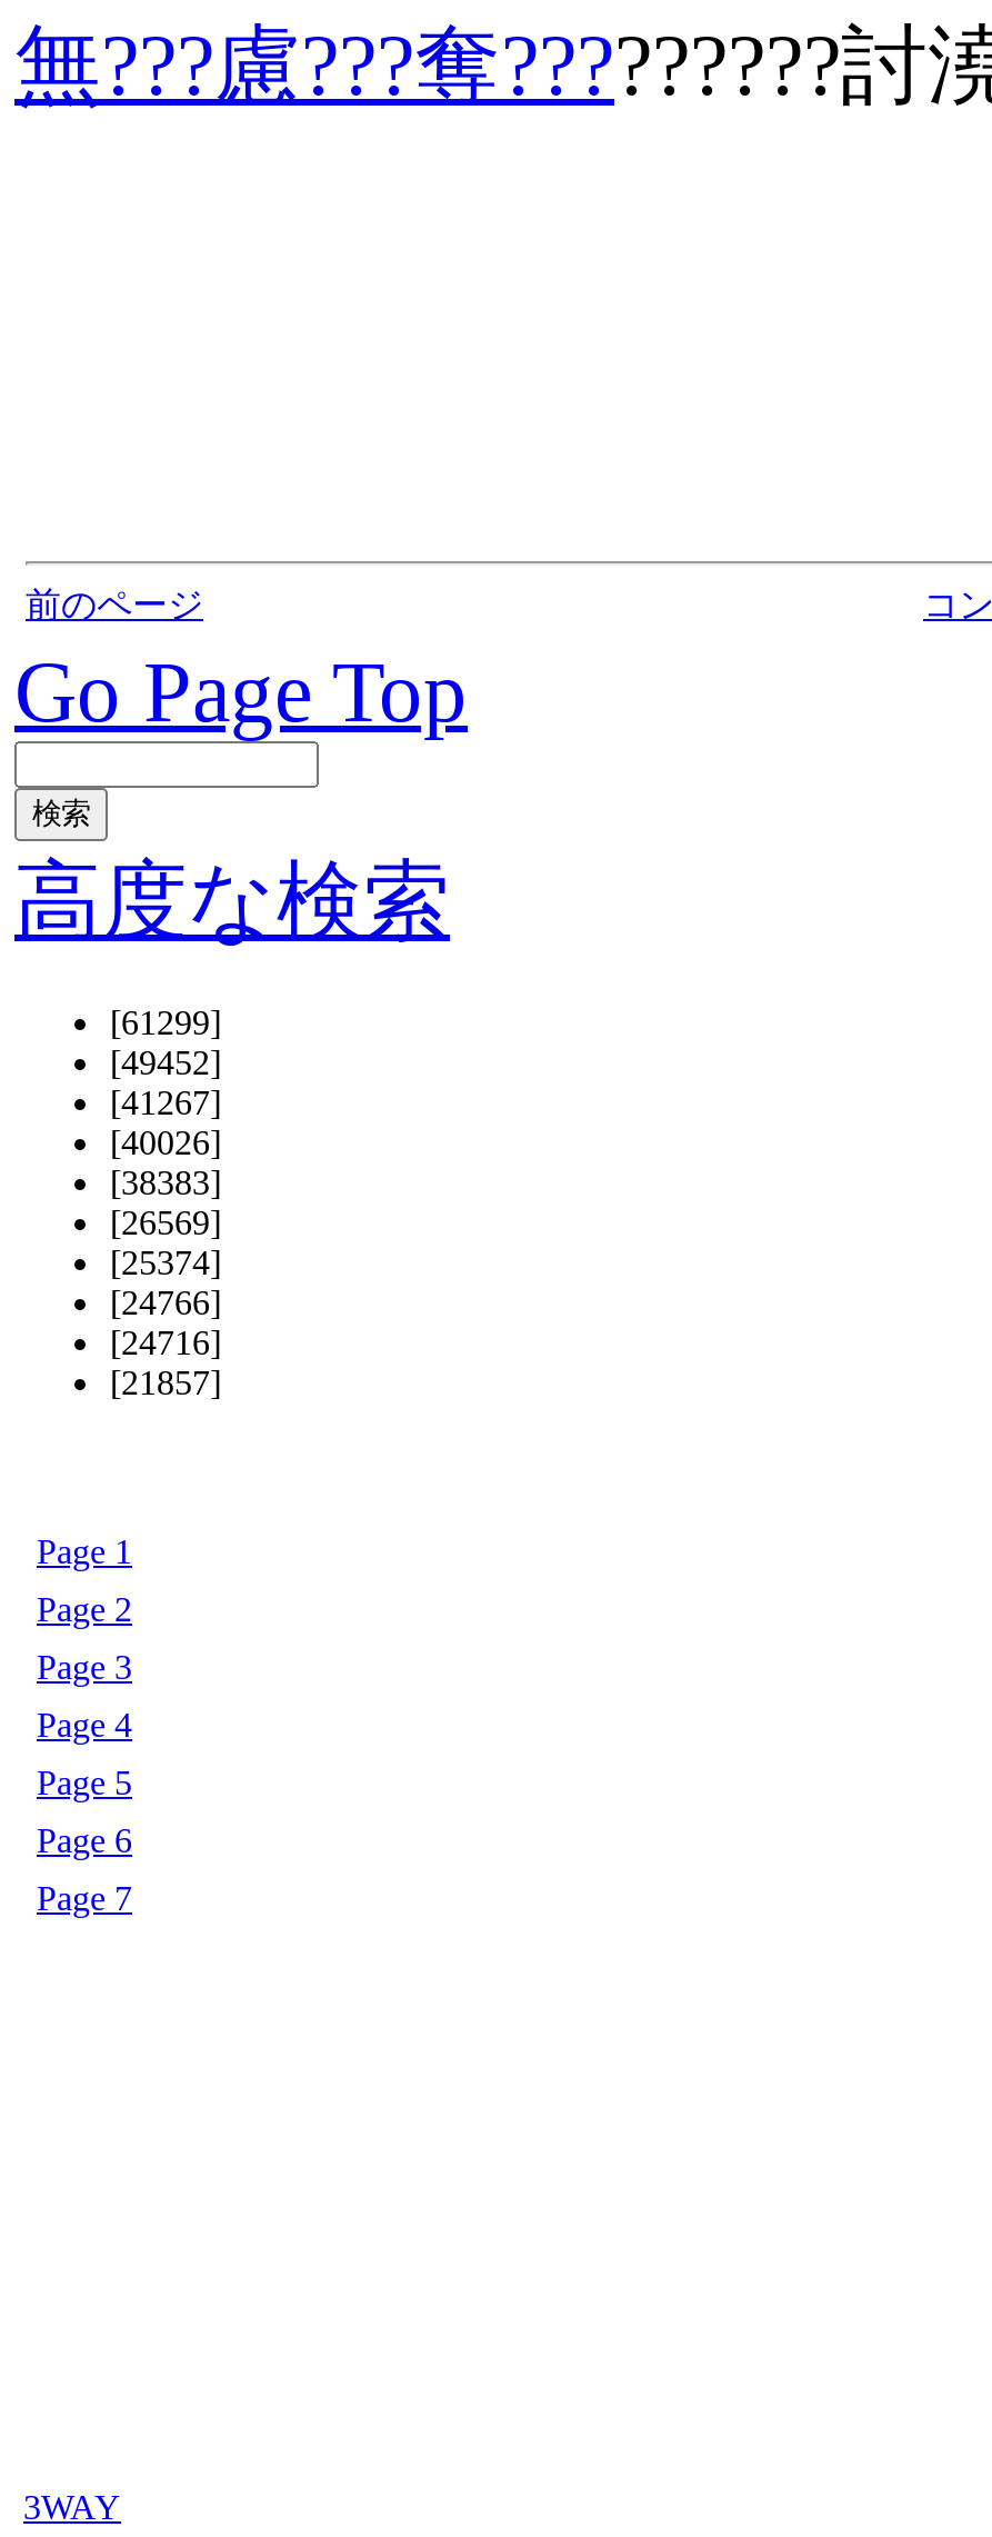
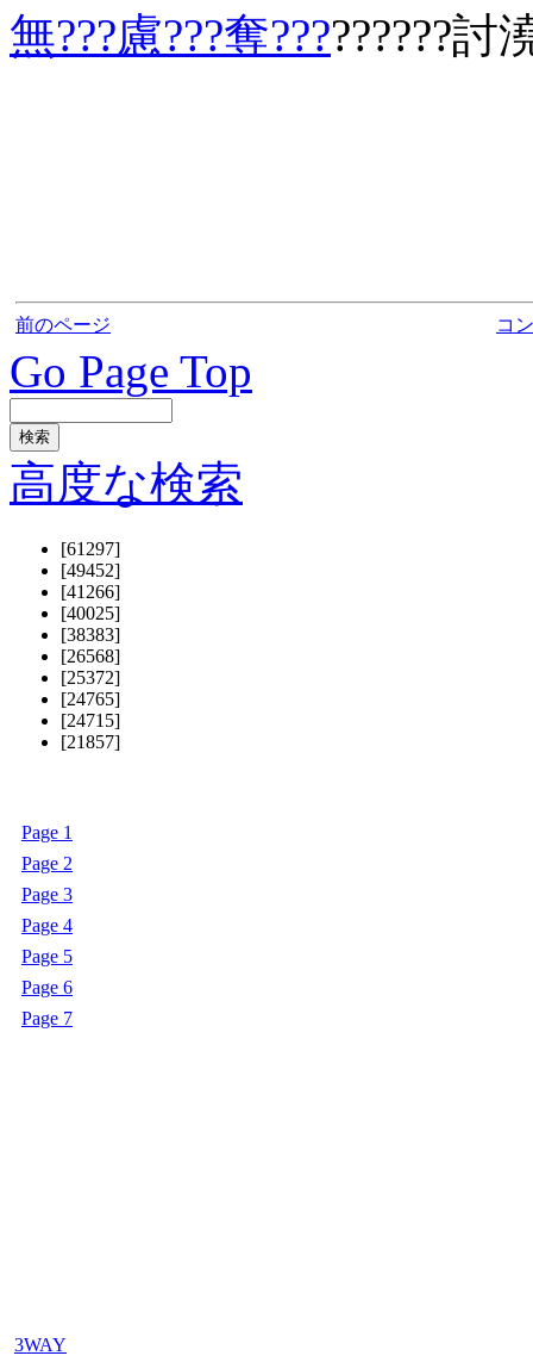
[110,1003,221,1040] [61299] -> [61,538,120,558] [61297]
[110,1083,221,1120] [41267] -> [61,581,120,601] [41266]
[110,1123,221,1160] [40026] -> [61,602,120,623] [40025]
[110,1203,221,1240] [26569] -> [61,645,120,666] [26568]
[110,1243,221,1280] [25374] -> [61,667,120,687] [25372]
[110,1283,221,1320] [24766] -> [61,688,120,709] [24765]
[110,1323,221,1360] [24716] -> [61,710,120,730] [24715]

